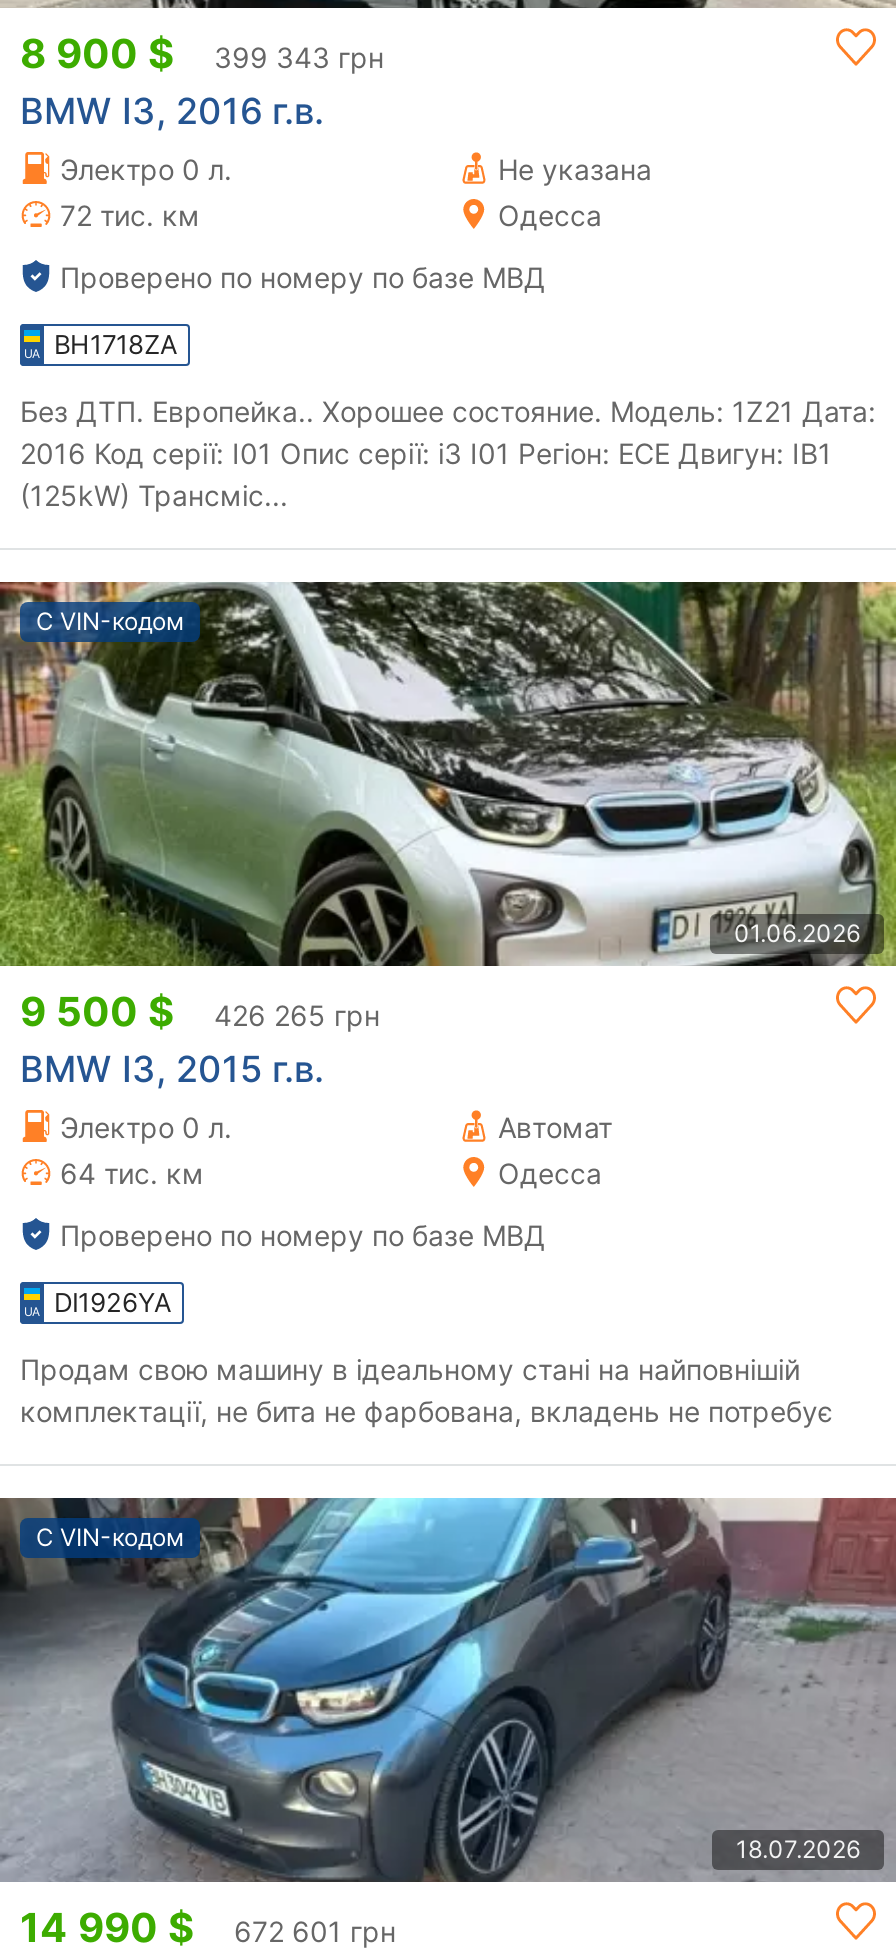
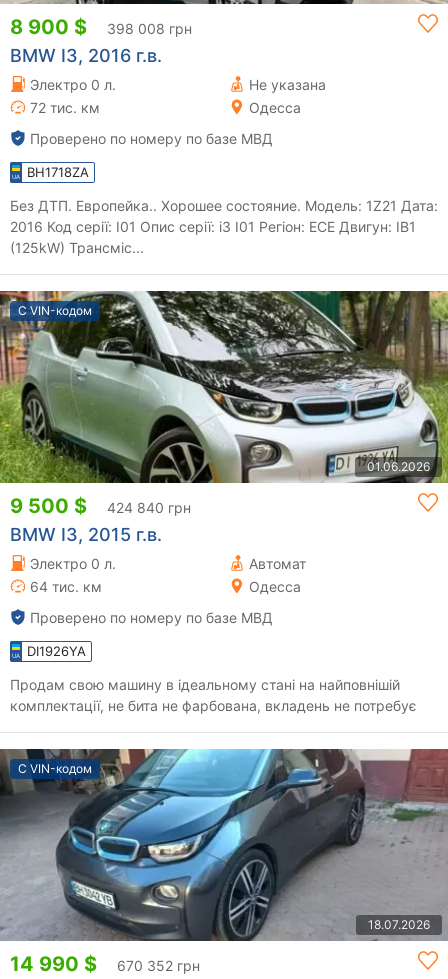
[20,29,384,77] 8 900 $ 399 343 грн -> [10,15,192,39] 8 900 $ 398 008 грн
[20,987,380,1035] 9 500 $ 426 265 грн -> [10,494,191,518] 9 500 $ 424 840 грн
[20,1903,396,1951] 14 990 $ 672 601 грн -> [10,952,200,976] 14 990 $ 670 352 грн

